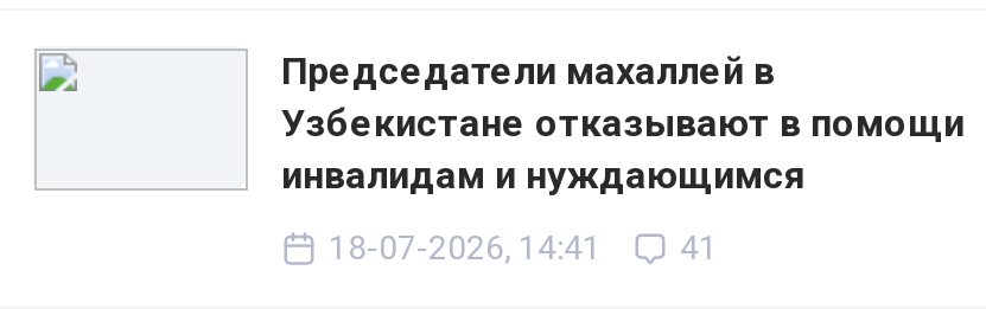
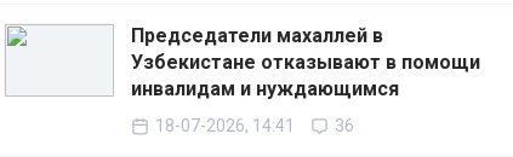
[680,230,718,268] 41 -> [335,117,354,136] 36

